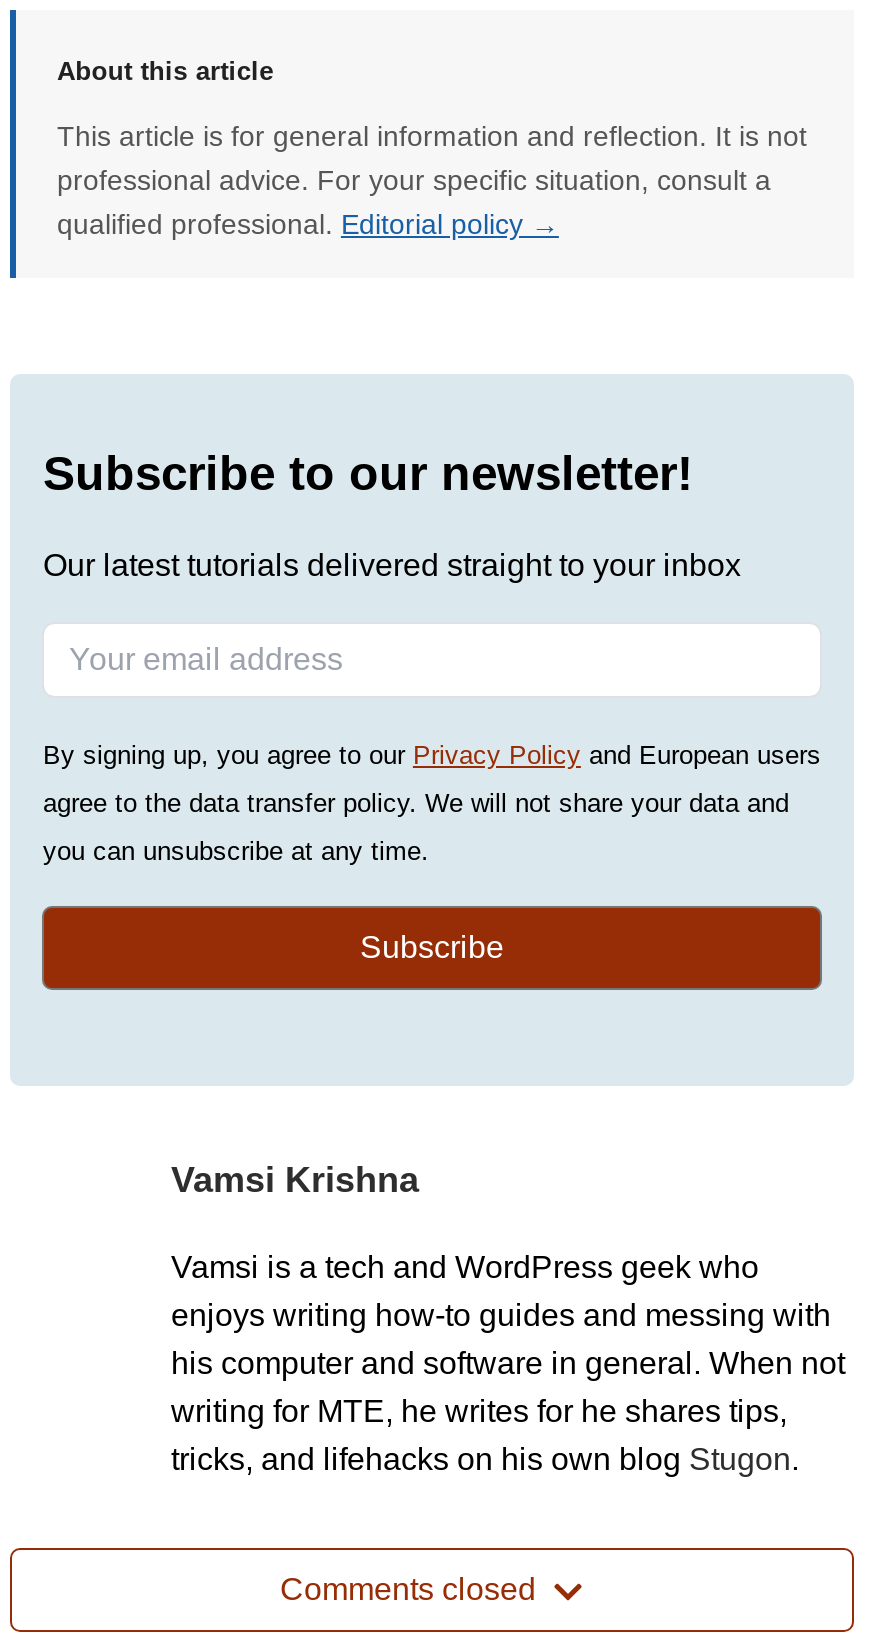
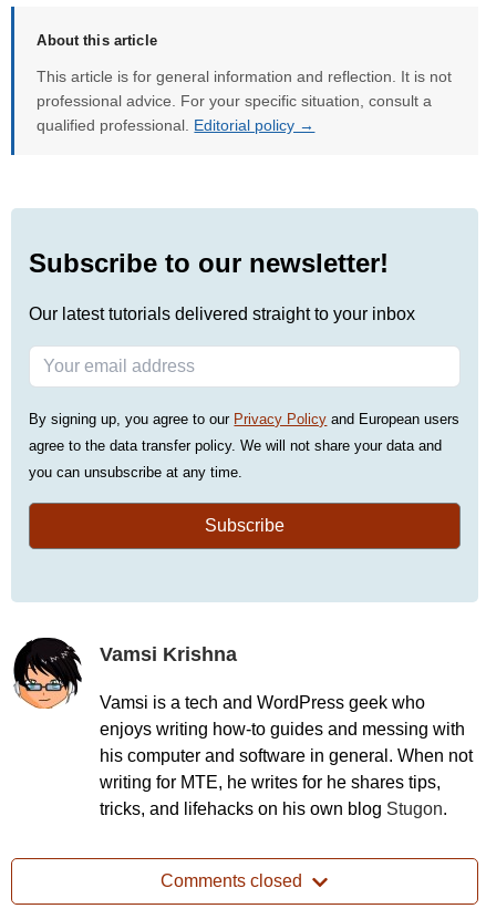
none -> [12,637,83,710] [image]

